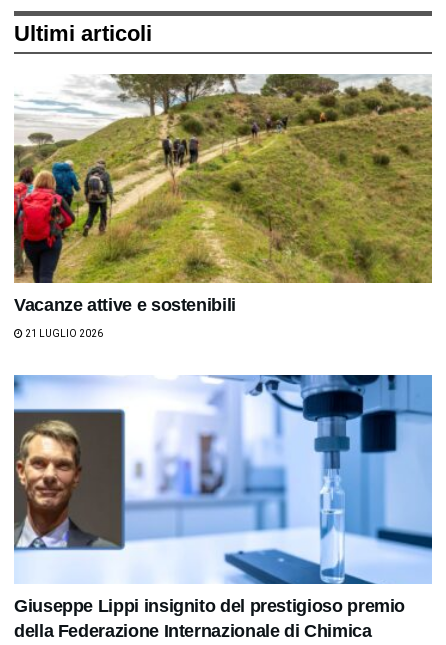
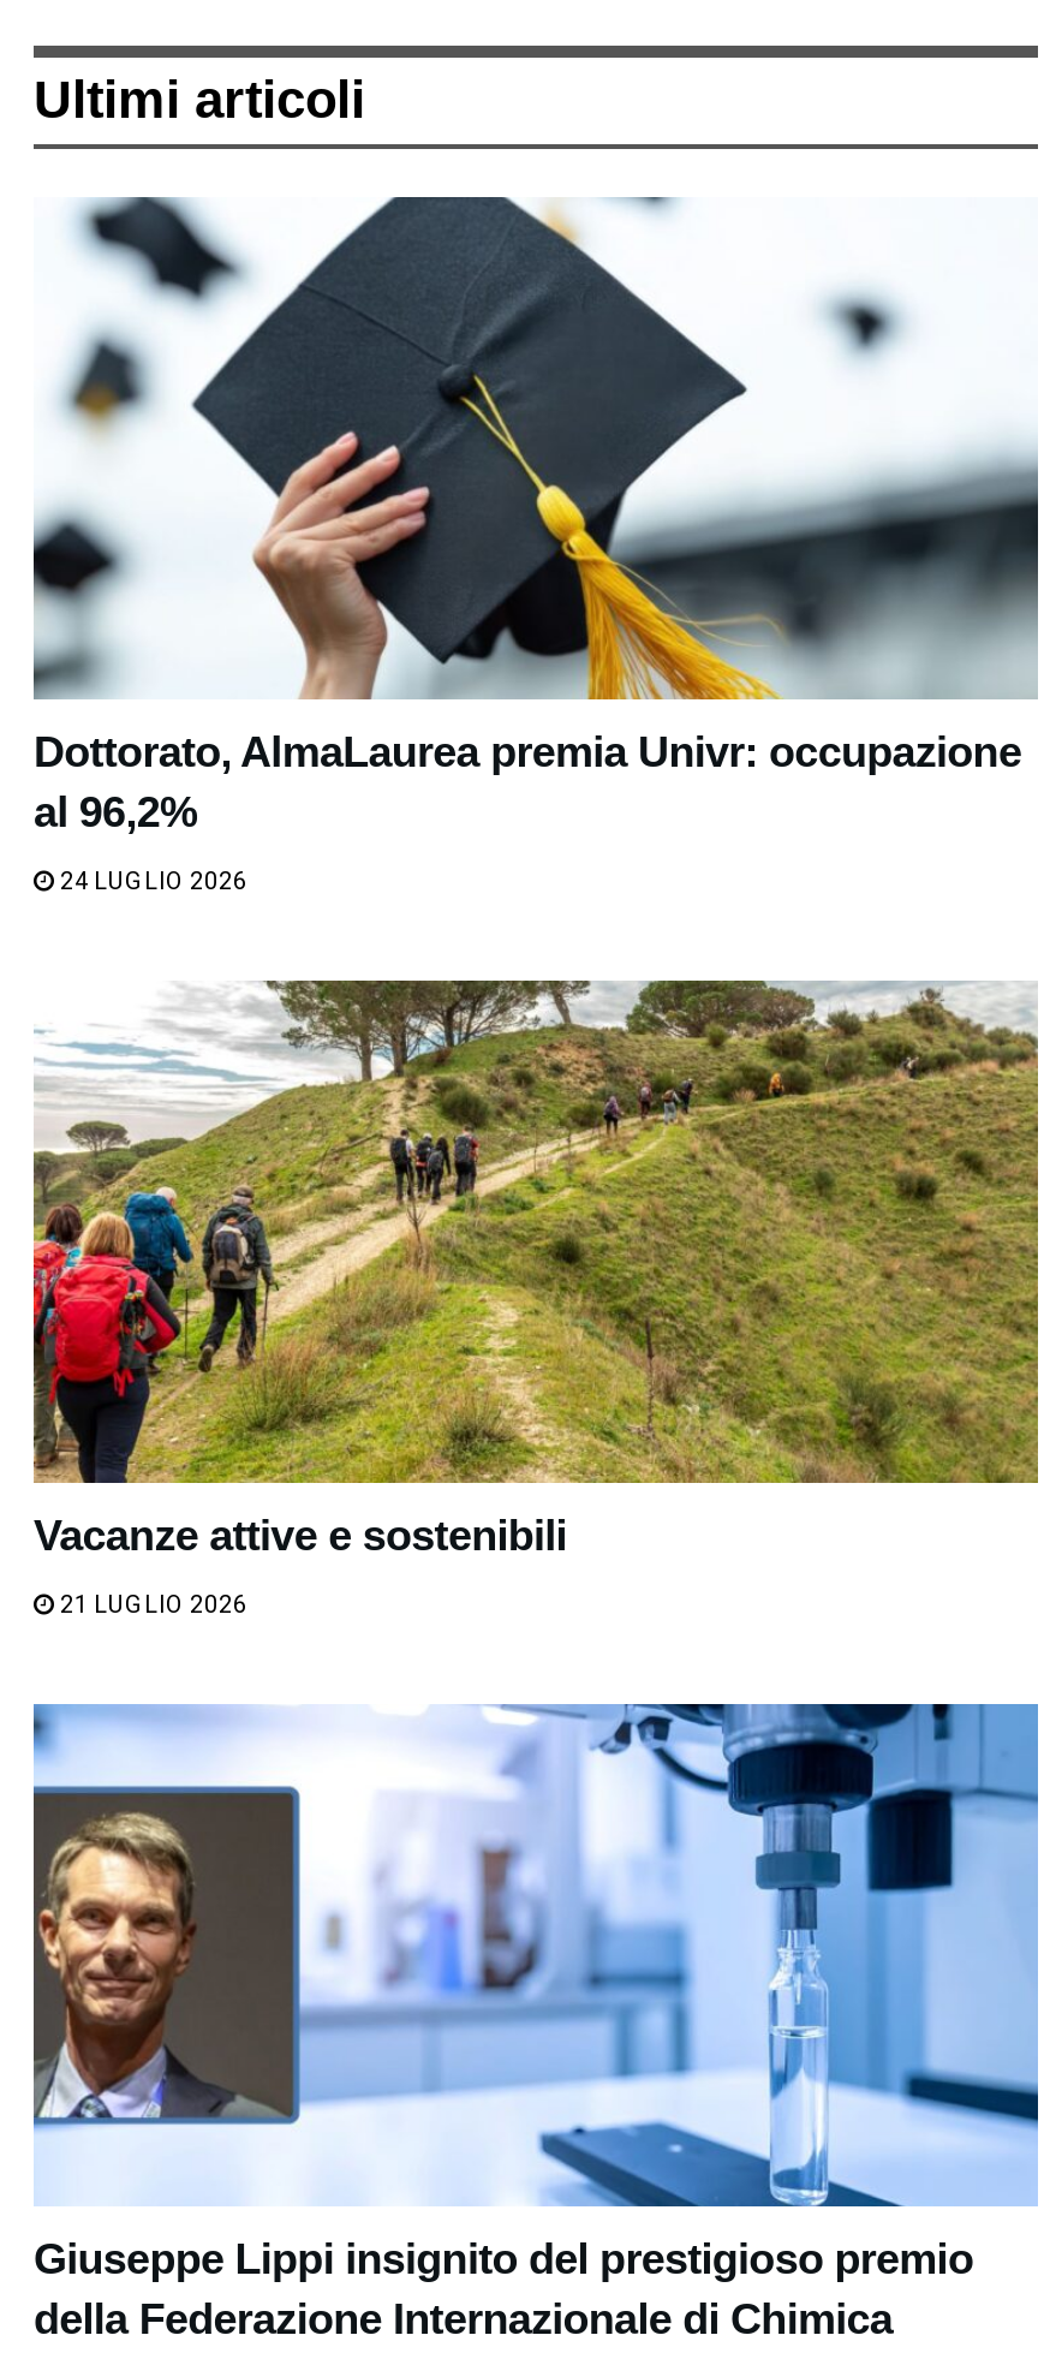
none -> [34,195,1040,894] [image] | Dottorato, AlmaLaurea premia Univr: occupazione | al 96,2% | 24 LUGLIO 2026

